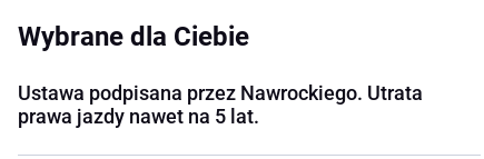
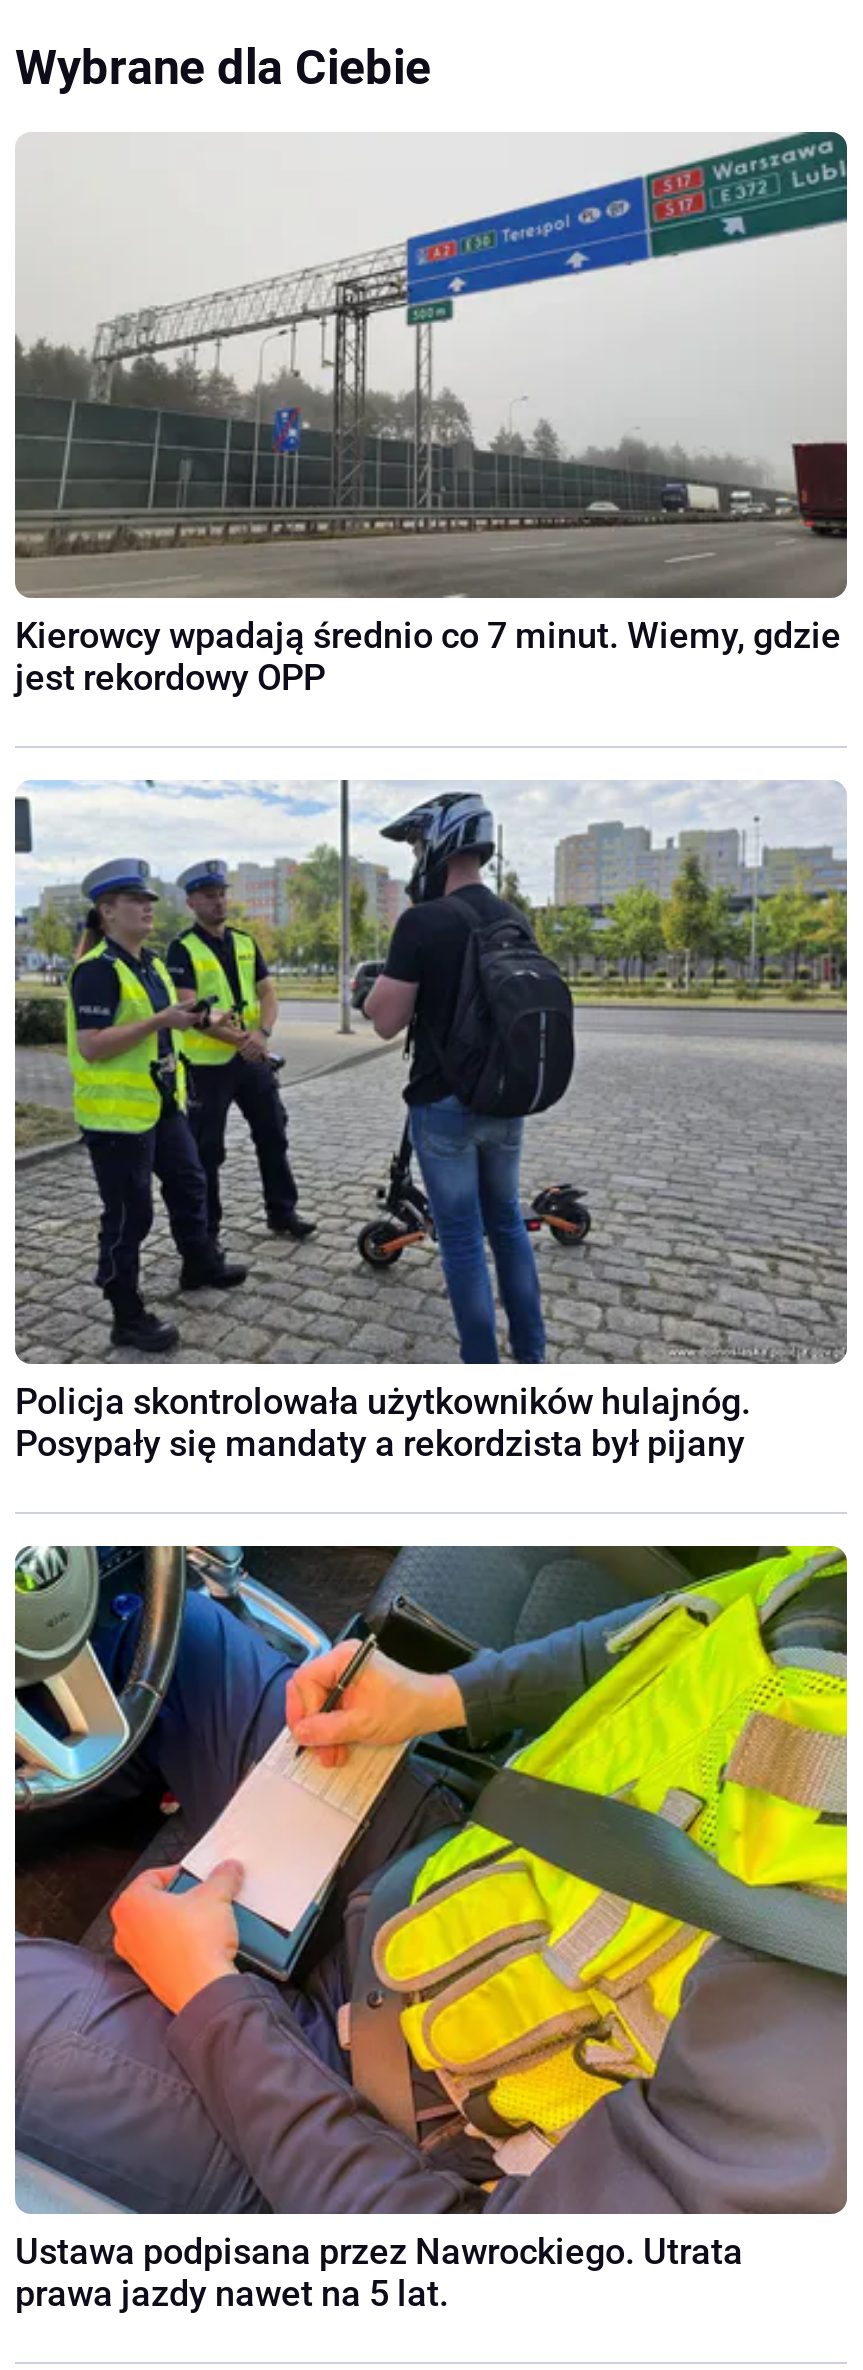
none -> [13,130,849,698] [image] | Kierowcy wpadają średnio co 7 minut. Wiemy, gdzie | jest rekordowy OPP
none -> [13,778,849,1465] [image] | Policja skontrolowała użytkowników hulajnóg. | Posypały się mandaty a rekordzista był pijany
none -> [13,1544,849,2218] [image]

